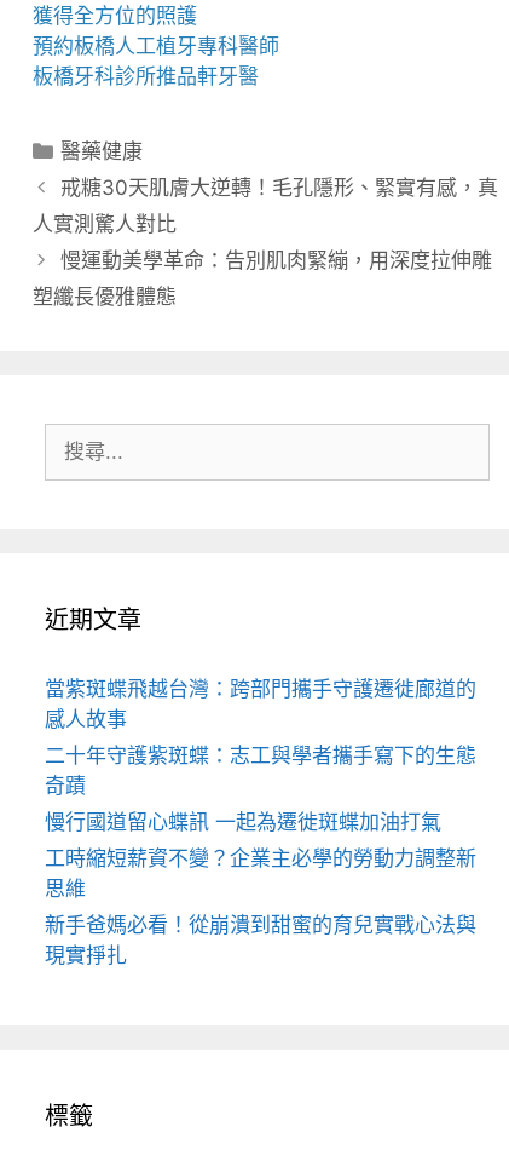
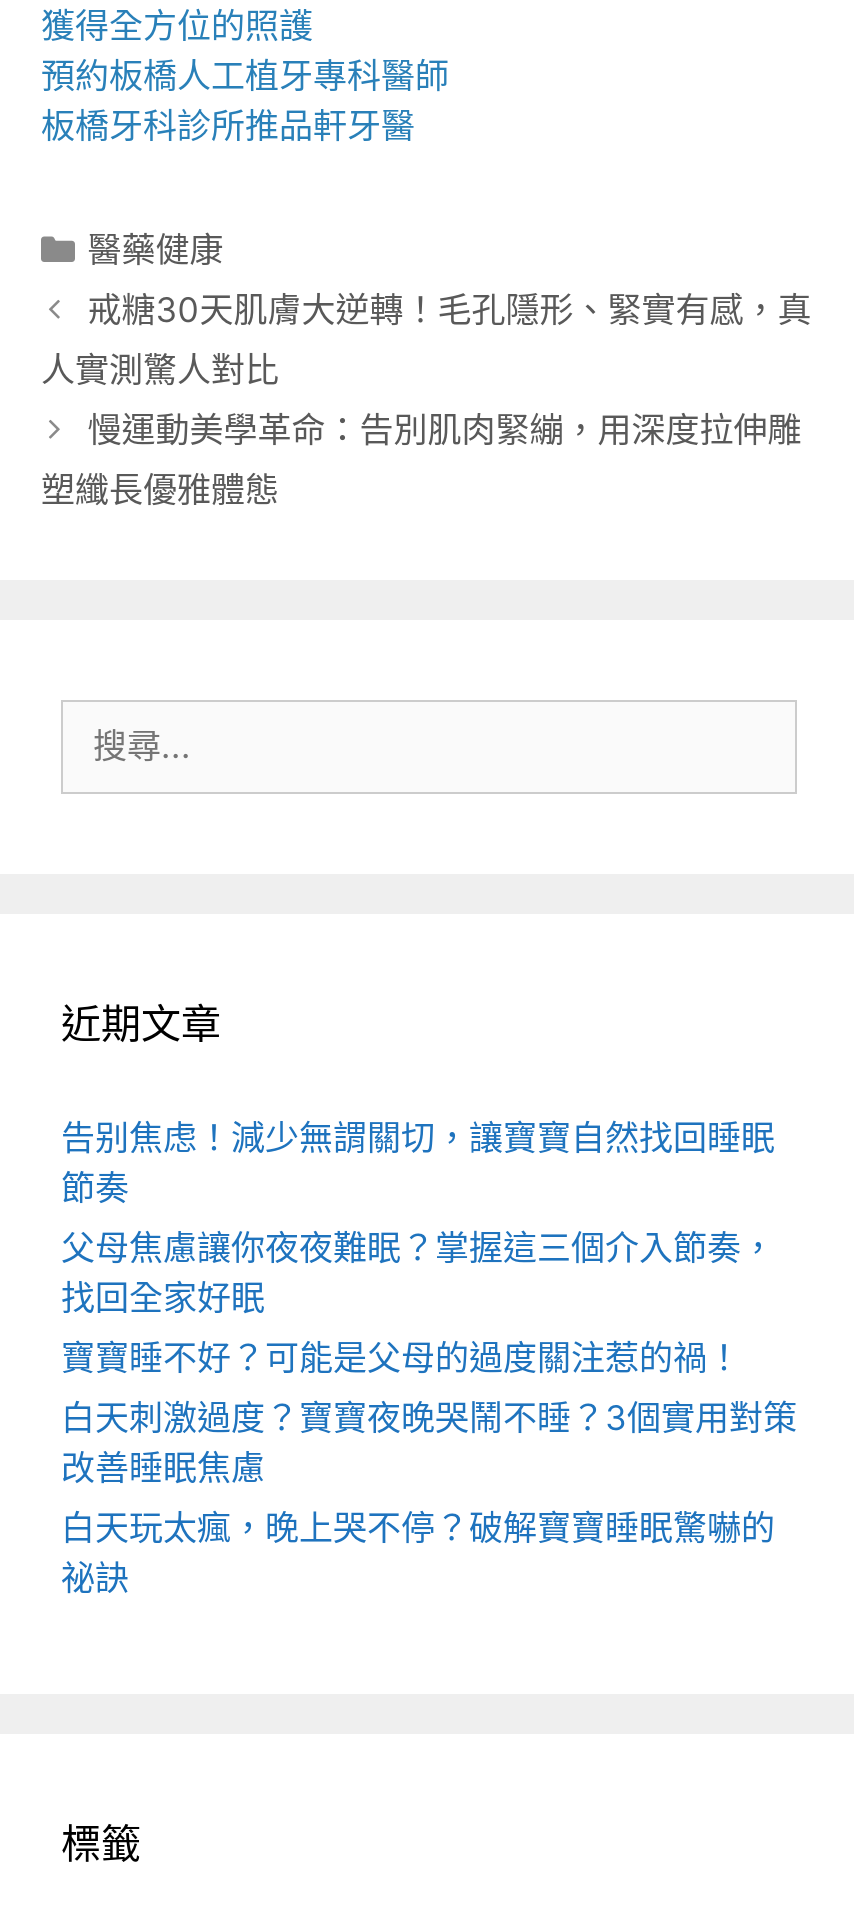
[45,677,476,731] 當紫斑蝶飛越台灣：跨部門攜手守護遷徙廊道的 | 感人故事 -> [61,1118,775,1208] 告别焦虑！減少無謂關切，讓寶寶自然找回睡眠 | 節奏
[45,743,476,798] 二十年守護紫斑蝶：志工與學者攜手寫下的生態 | 奇蹟 -> [61,1228,775,1318] 父母焦慮讓你夜夜難眠？掌握這三個介入節奏， | 找回全家好眠
[45,810,441,834] 慢行國道留心蝶訊 一起為遷徙斑蝶加油打氣 -> [61,1338,741,1378] 寶寶睡不好？可能是父母的過度關注惹的禍！
[45,846,476,901] 工時縮短薪資不變？企業主必學的勞動力調整新 | 思維 -> [61,1398,797,1488] 白天刺激過度？寶寶夜晚哭鬧不睡？3個實用對策 | 改善睡眠焦慮
[45,913,476,967] 新手爸媽必看！從崩潰到甜蜜的育兒實戰心法與 | 現實掙扎 -> [61,1508,775,1598] 白天玩太瘋，晚上哭不停？破解寶寶睡眠驚嚇的 | 祕訣

